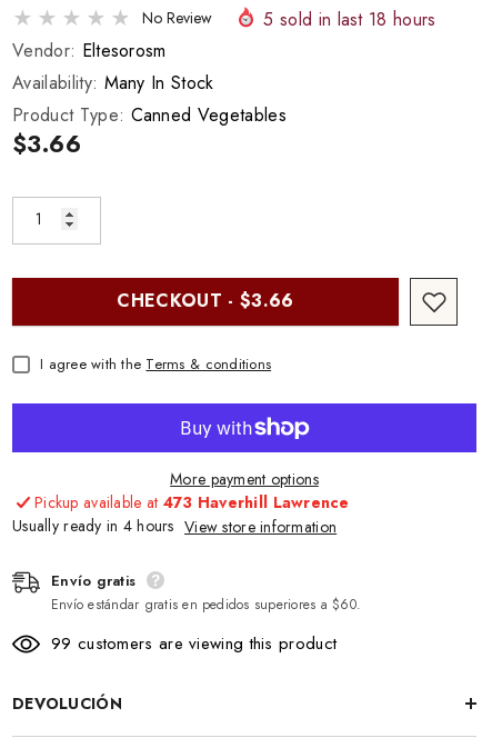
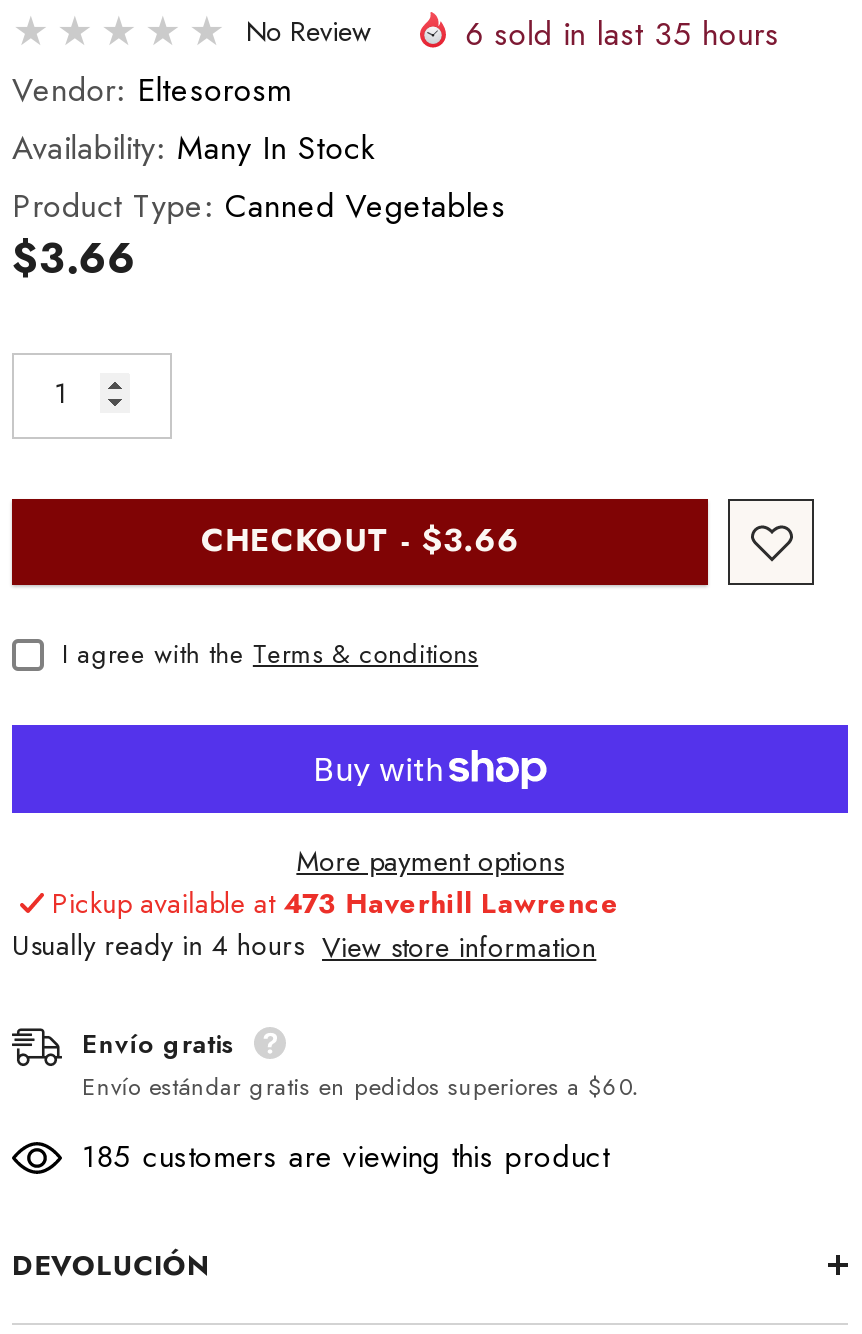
[264,6,436,32] 5 sold in last 18 hours -> [465,10,779,56] 6 sold in last 35 hours
[51,631,337,656] 99 customers are viewing this product -> [82,1135,609,1179] 185 customers are viewing this product

